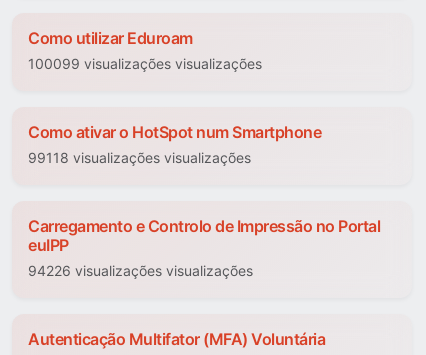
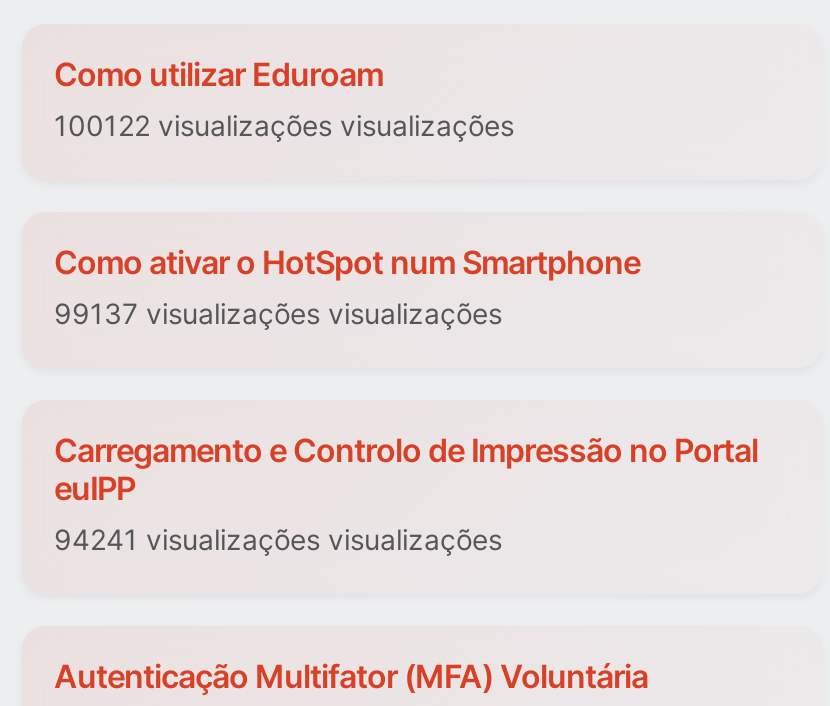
[28,55,262,72] 100099 visualizações visualizações -> [54,109,514,143] 100122 visualizações visualizações
[28,149,251,166] 99118 visualizações visualizações -> [54,297,502,331] 99137 visualizações visualizações
[28,262,253,279] 94226 visualizações visualizações -> [54,523,502,557] 94241 visualizações visualizações

